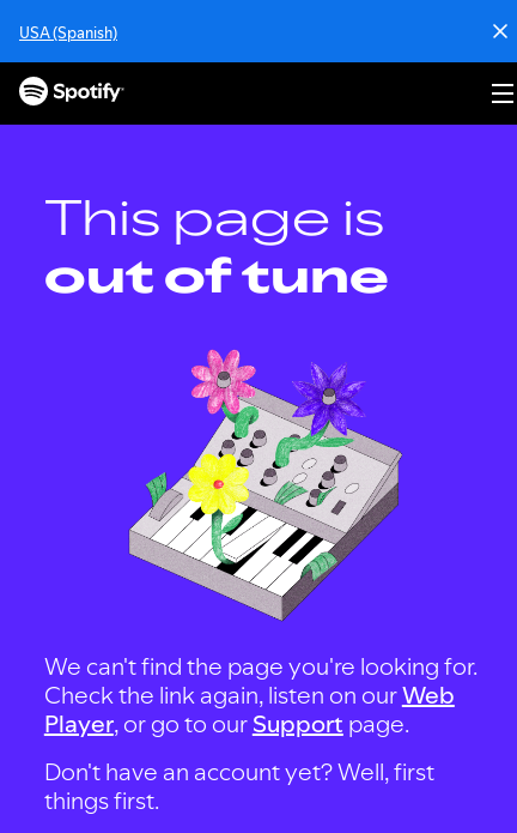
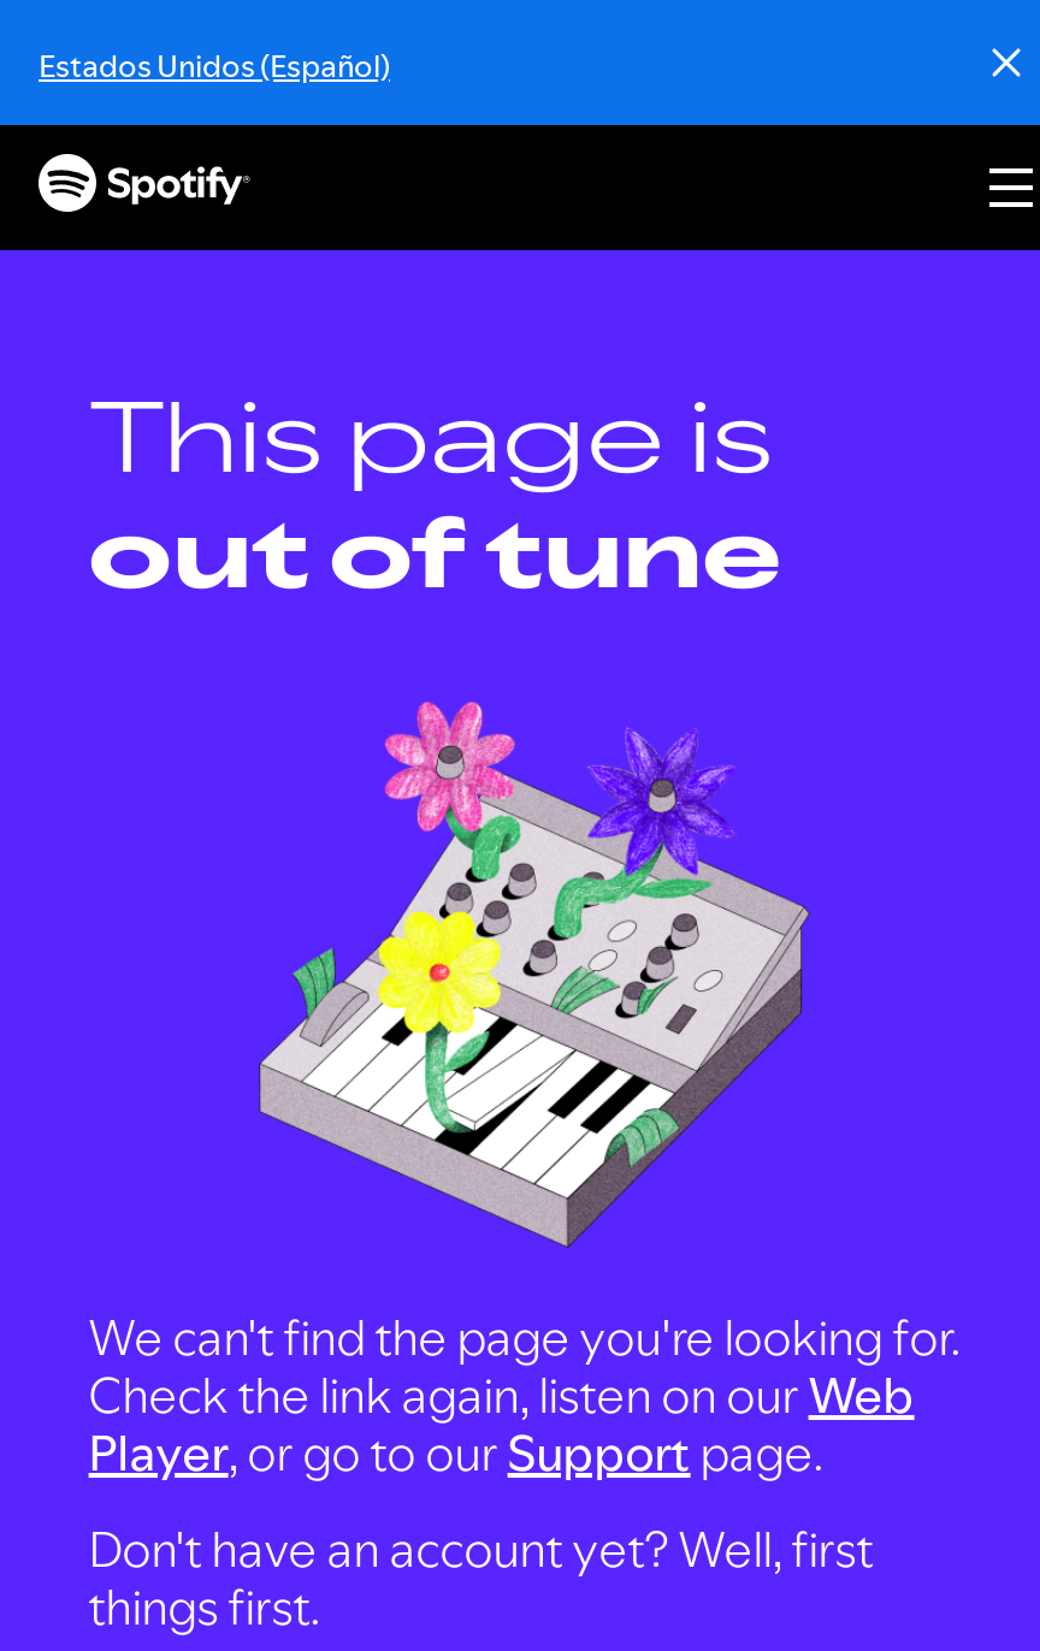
[19,22,117,43] USA (Spanish) -> [39,43,390,87] Estados Unidos (Español)

